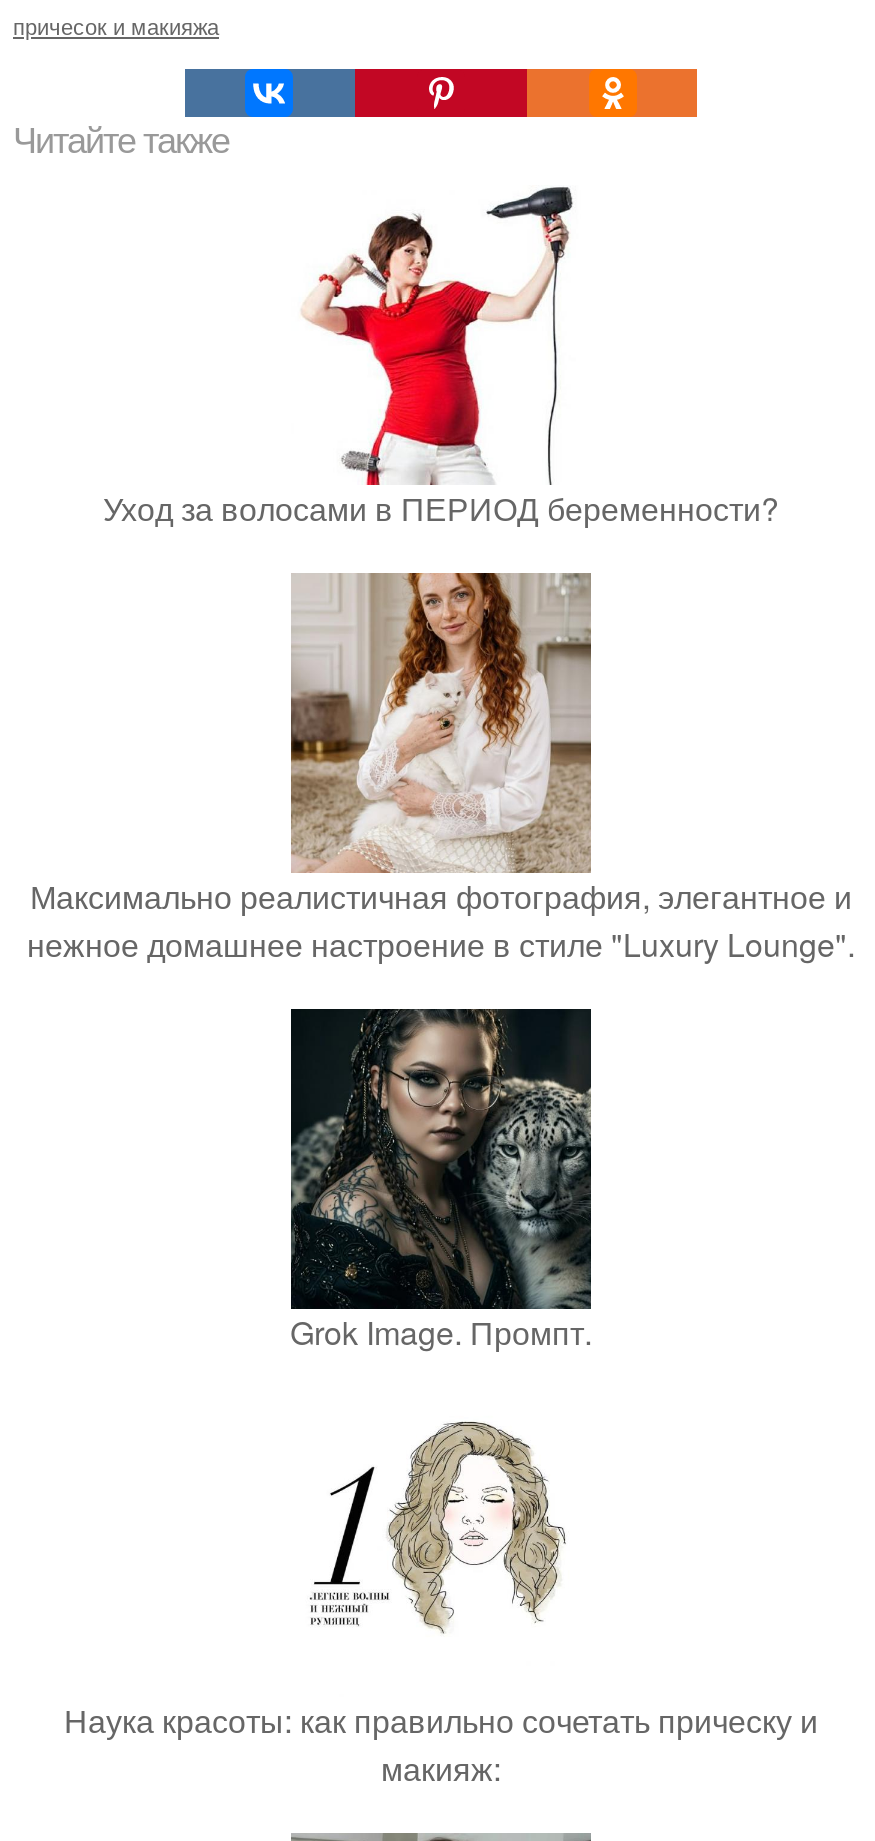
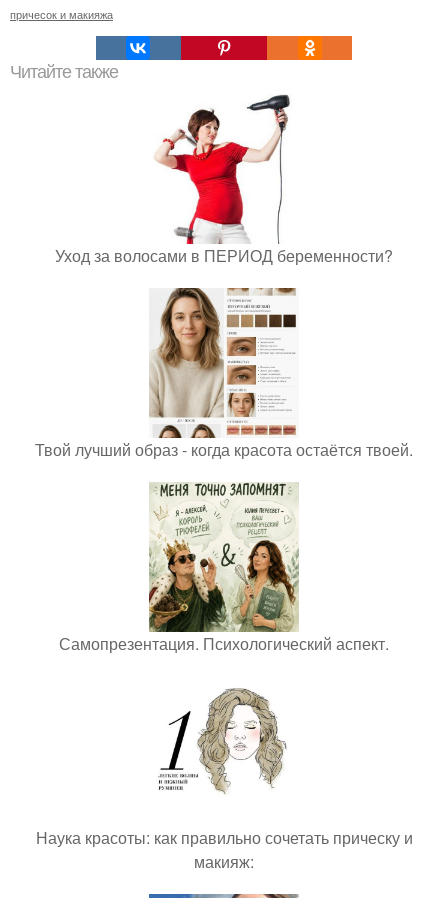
[27,571,855,967] [image] | Максимально реалистичная фотография, элегантное и | нежное домашнее настроение в стиле "Luxury Lounge". -> [35,288,413,461] [image] | Твой лучший образ - когда красота остаётся твоей.
[289,1007,593,1355] [image] | Grok Image. Промпт. -> [59,493,389,655] [image] | Самопрезентация. Психологический аспект.

